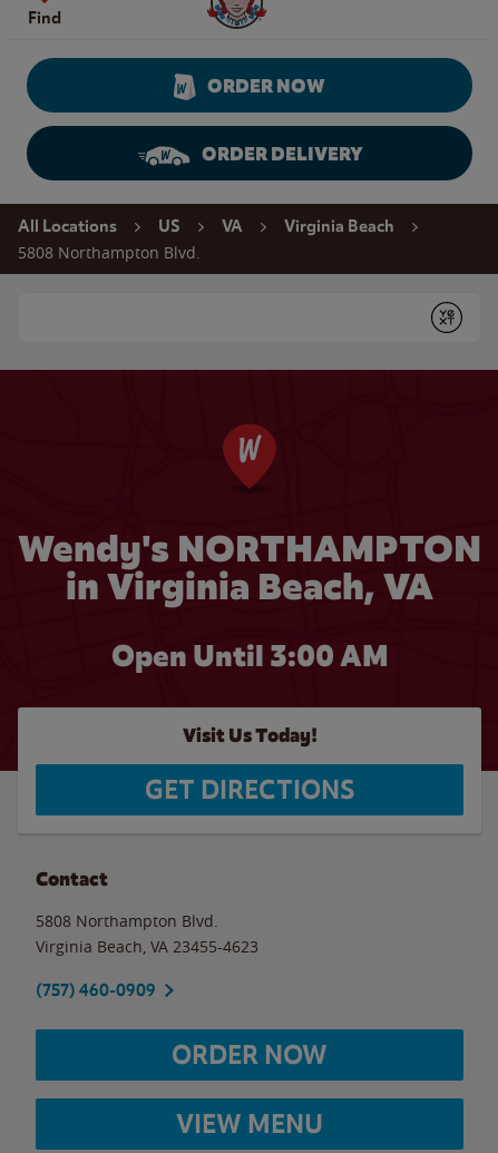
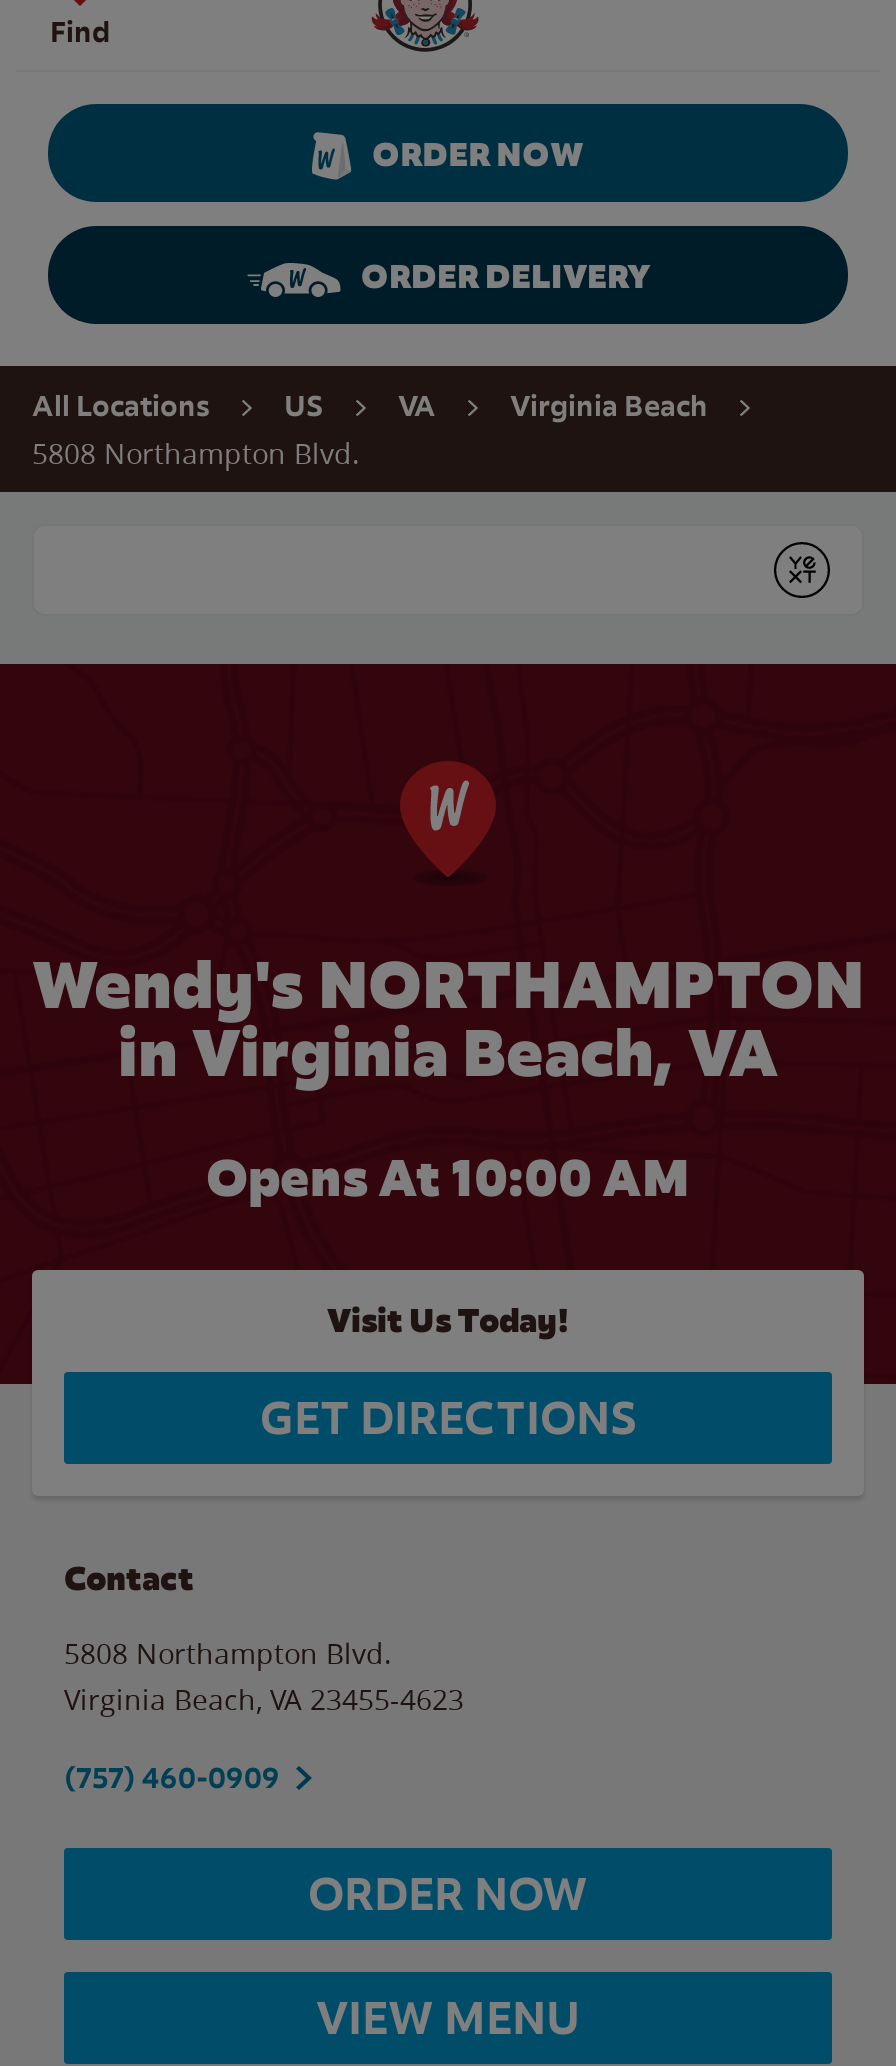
[111,637,388,675] Open Until 3:00 AM -> [206,1144,690,1212] Opens At 10:00 AM

